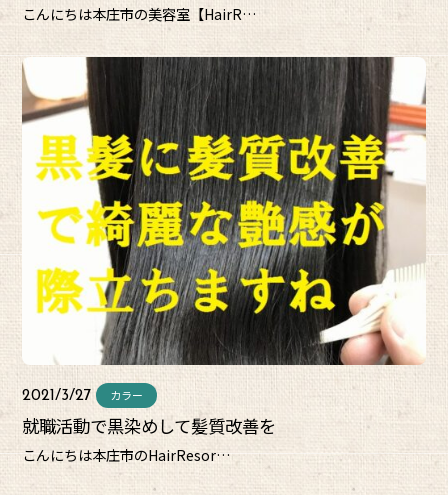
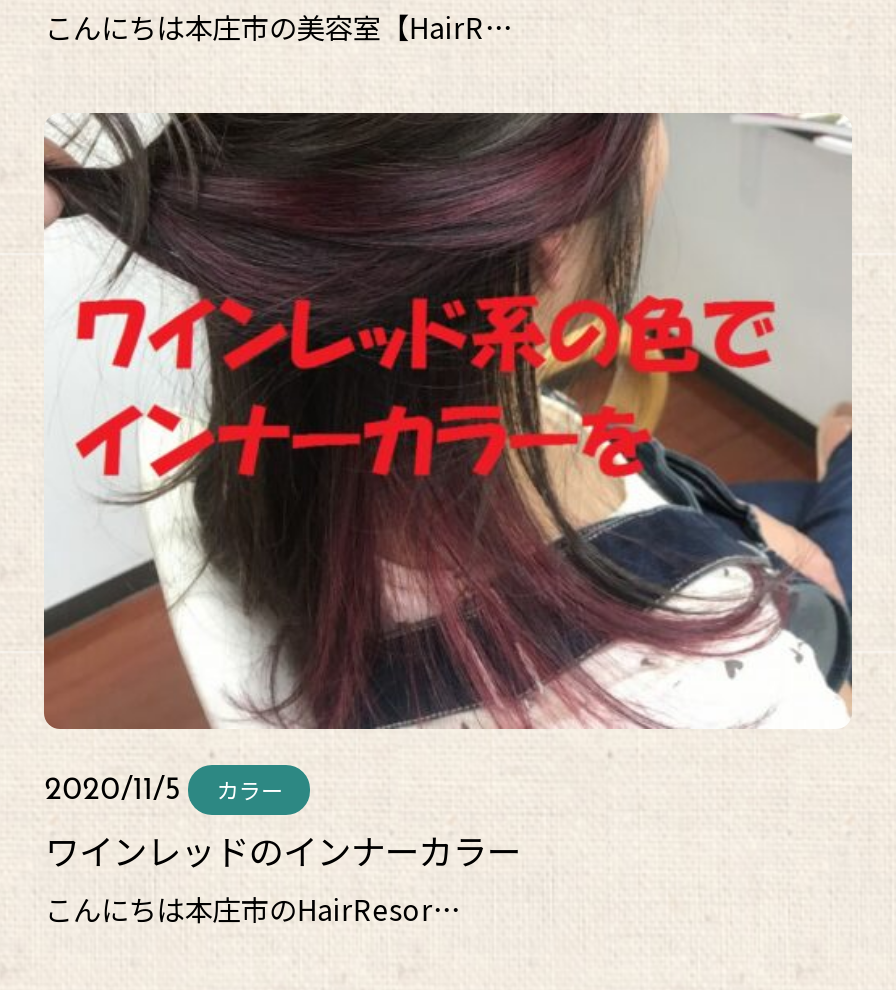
[21,56,426,404] [image] | 2021/3/27 カラー -> [42,110,854,807] [image] | 2020/11/5 カラー
[22,413,276,438] 就職活動で黒染めして髪質改善を -> [45,825,521,875] ワインレッドのインナーカラー

